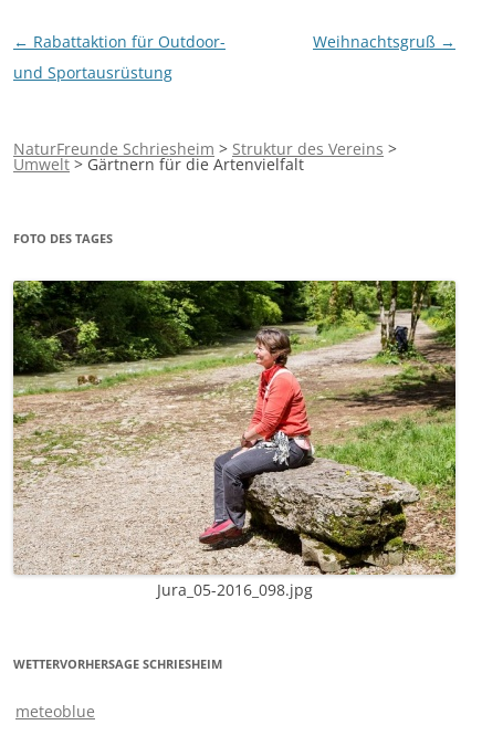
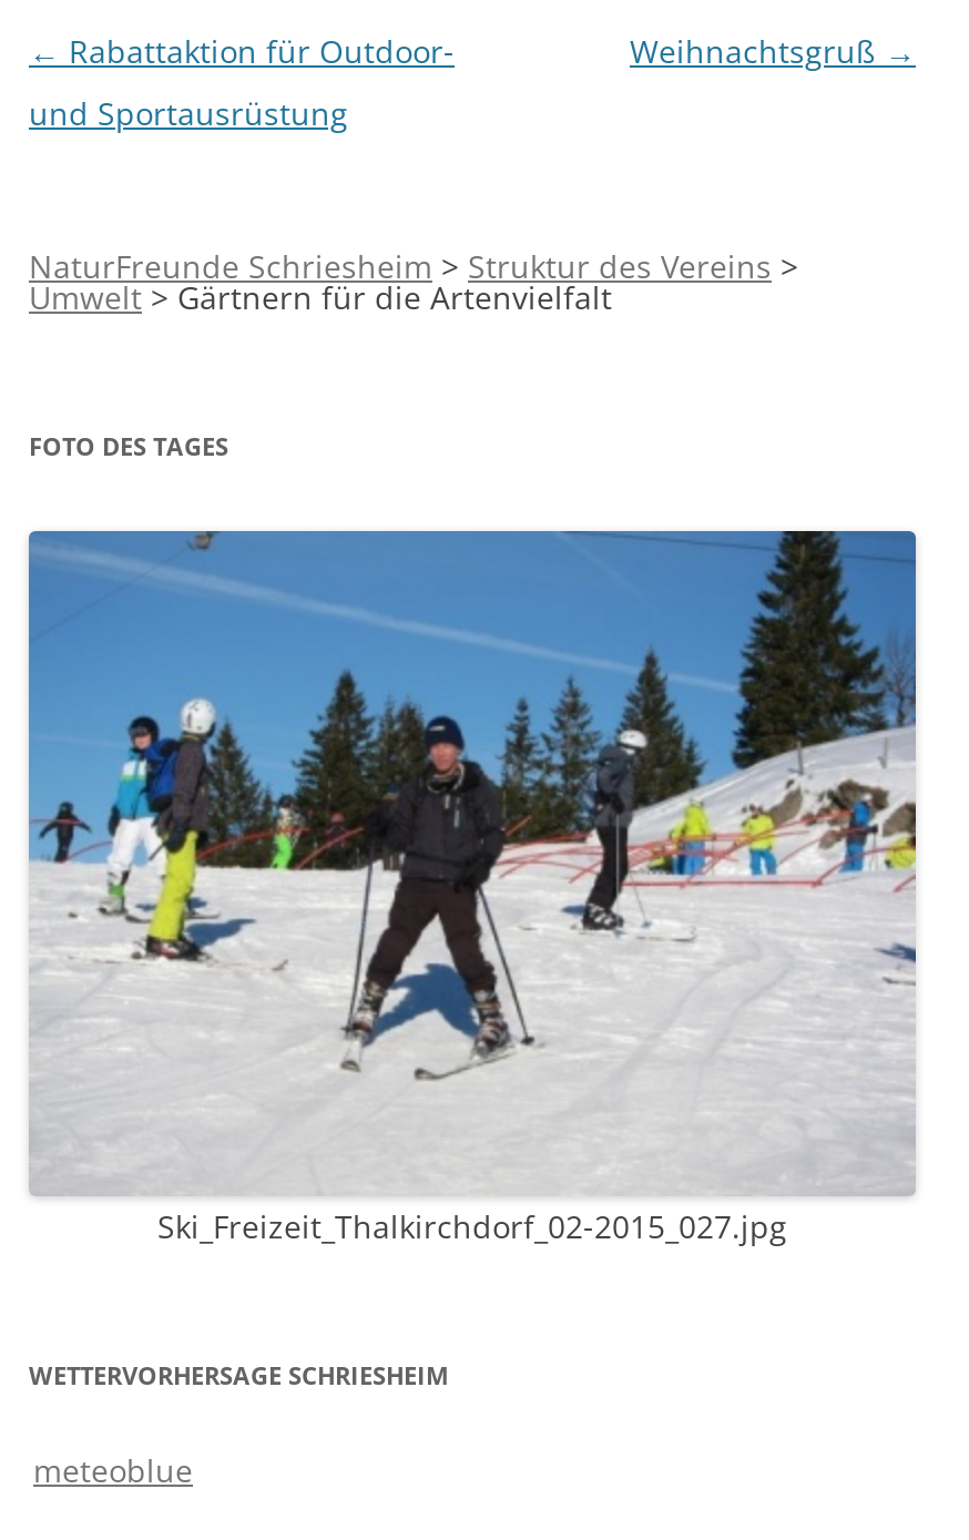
[12,280,457,600] [image] | Jura_05-2016_098.jpg -> [27,529,918,1248] [image] | Ski_Freizeit_Thalkirchdorf_02-2015_027.jpg

